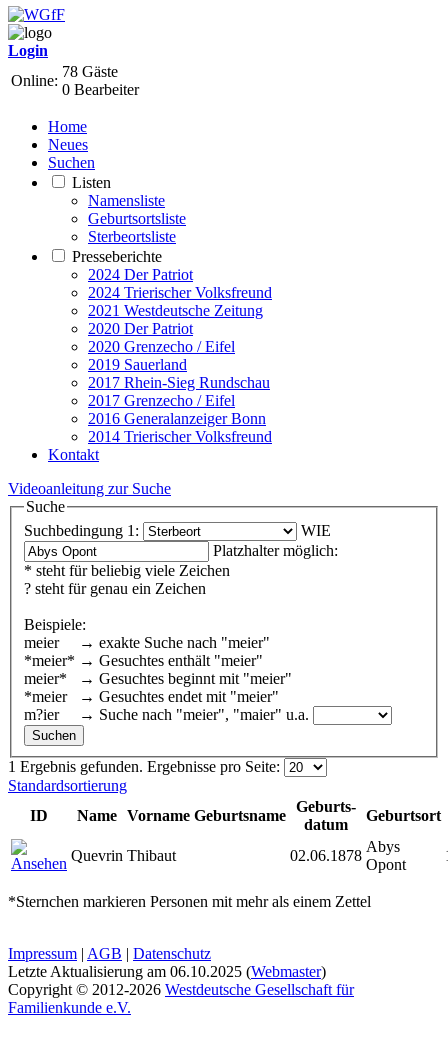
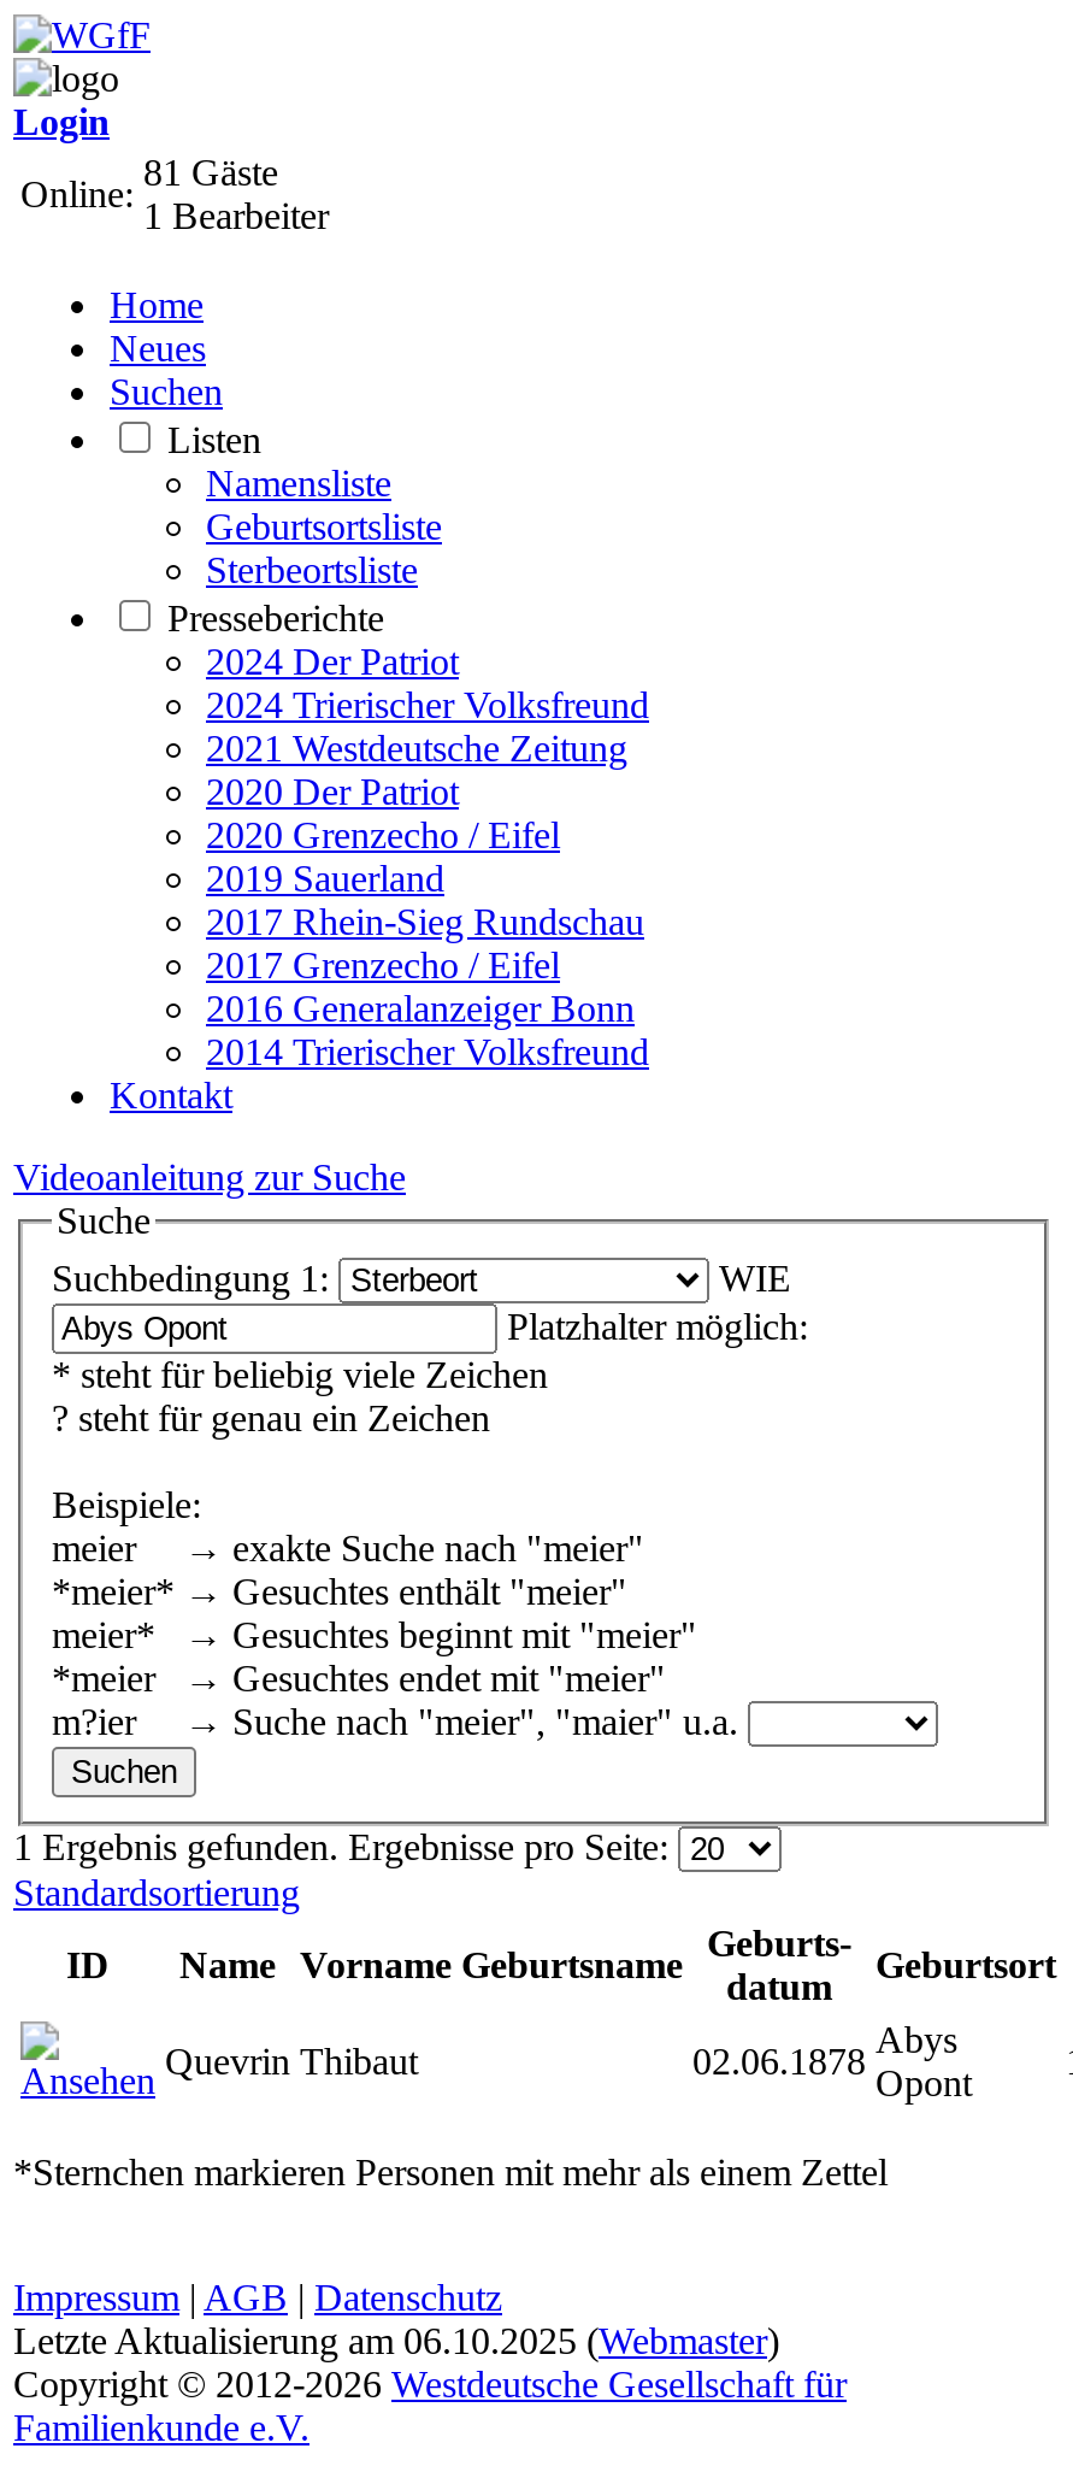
[62,63,118,80] 78 Gäste -> [143,152,278,193] 81 Gäste
[62,81,139,98] 0 Bearbeiter -> [143,195,329,236] 1 Bearbeiter

